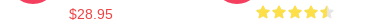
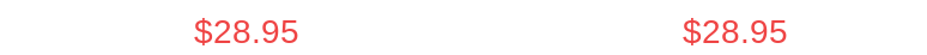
none -> [683,11,788,49] $28.95

